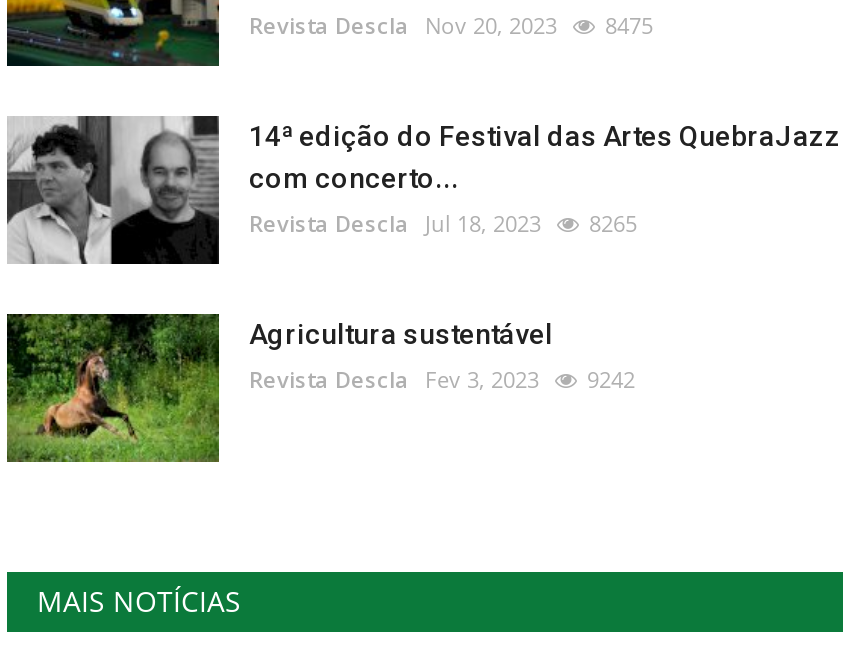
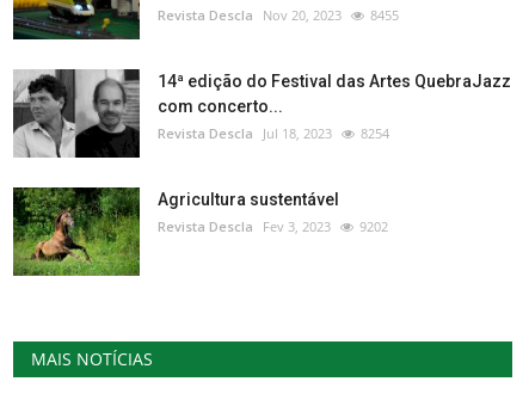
[249,10,653,40] Revista Descla Nov 20, 2023 8475 -> [158,6,399,24] Revista Descla Nov 20, 2023 8455
[249,208,637,238] Revista Descla Jul 18, 2023 8265 -> [158,124,389,142] Revista Descla Jul 18, 2023 8254
[249,364,635,394] Revista Descla Fev 3, 2023 9242 -> [158,217,388,235] Revista Descla Fev 3, 2023 9202

